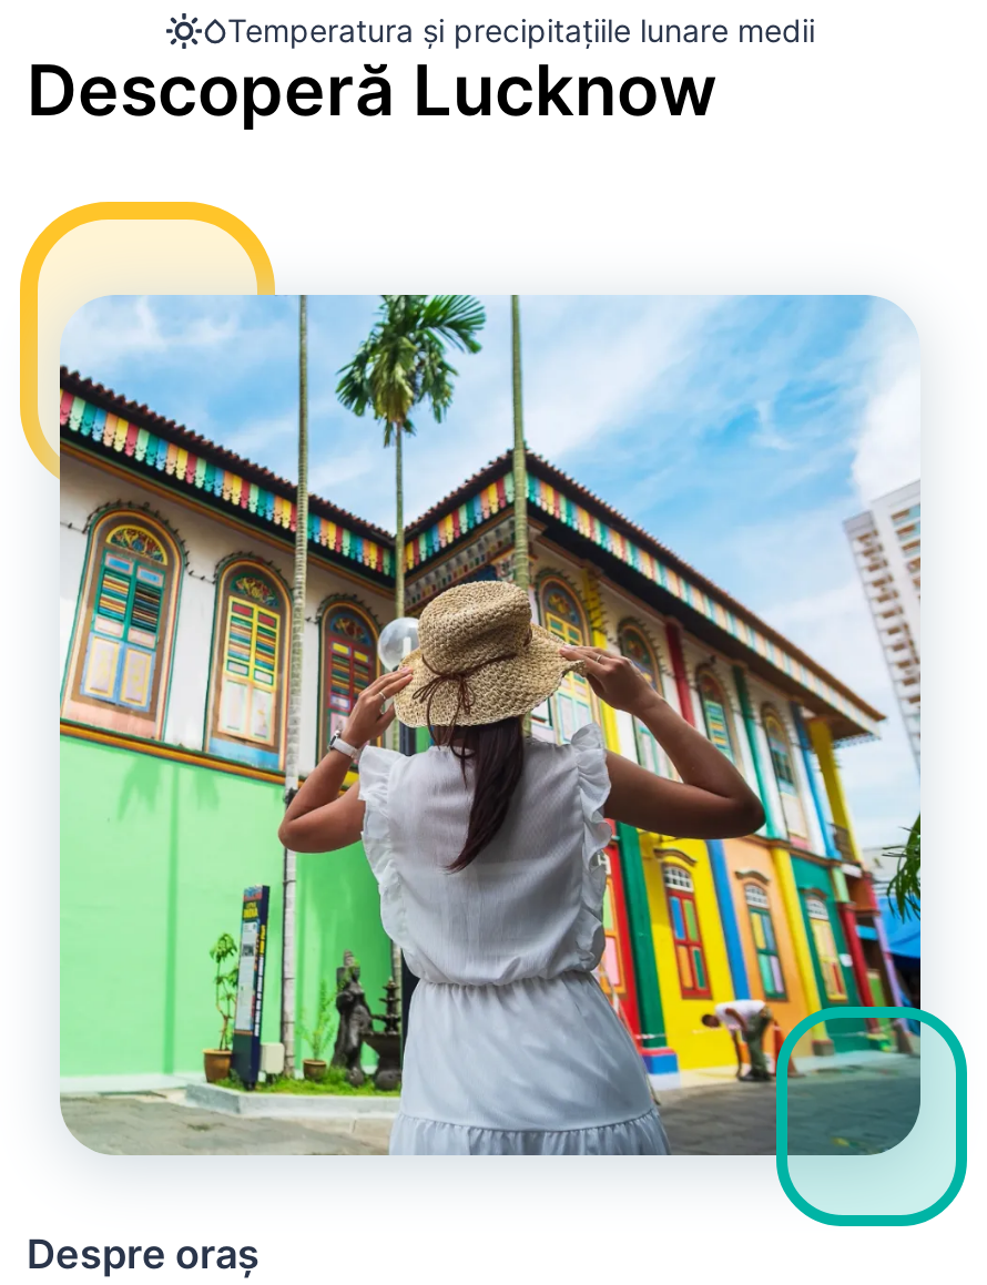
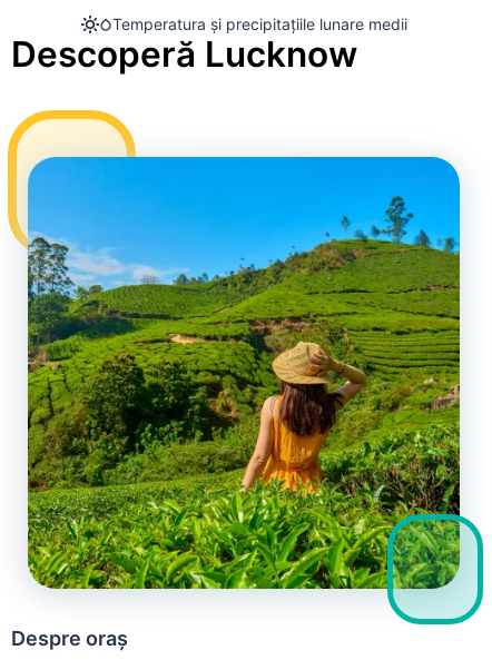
[58,293,923,1157] [image] -> [27,156,461,590] [image]

